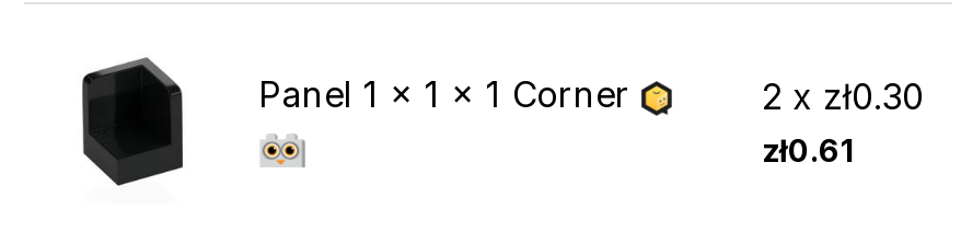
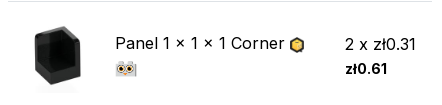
[762,75,924,118] 2 x zł0.30 -> [345,34,416,54] 2 x zł0.31

